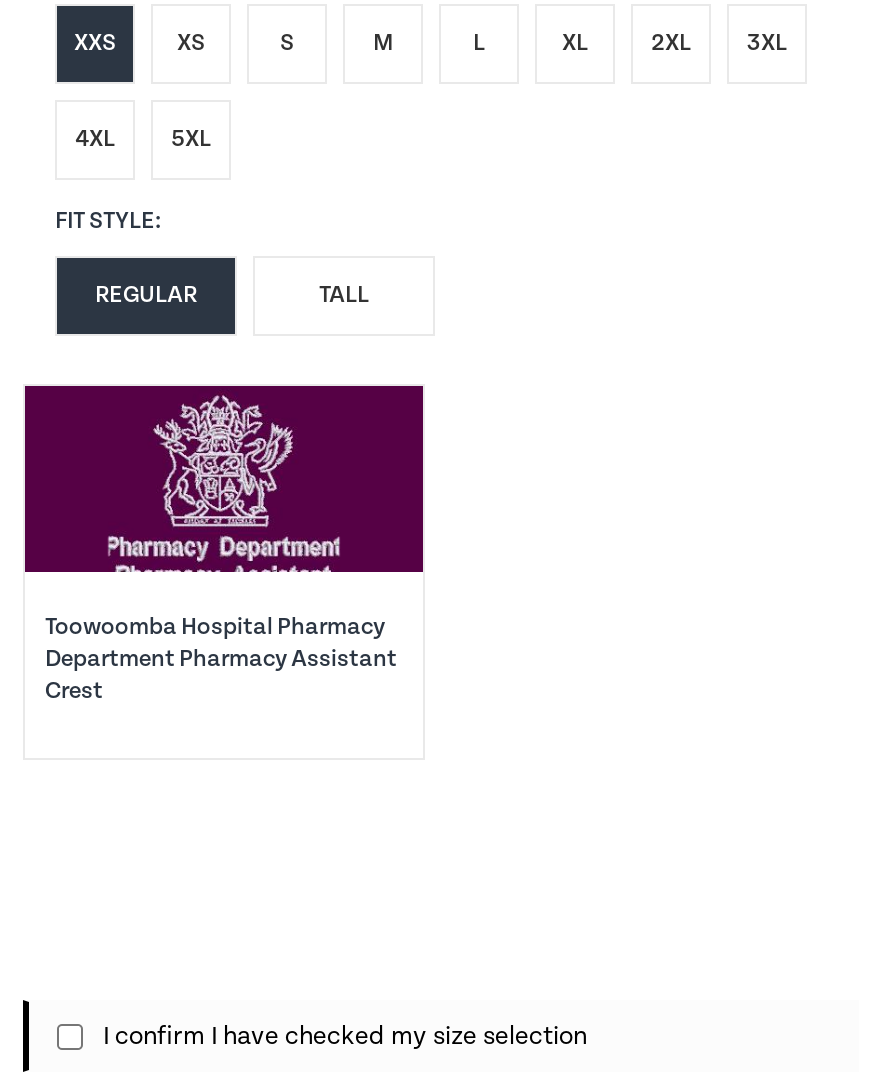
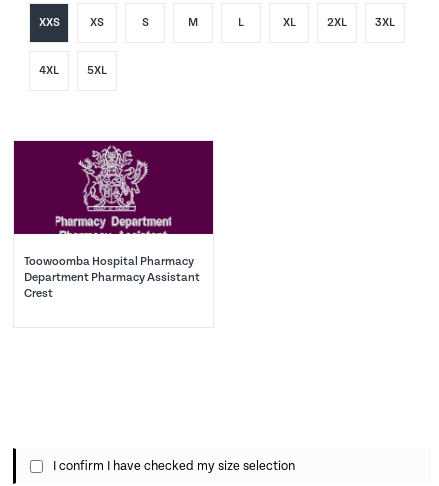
[55,208,369,308] FIT STYLE: | REGULAR | TALL -> none

